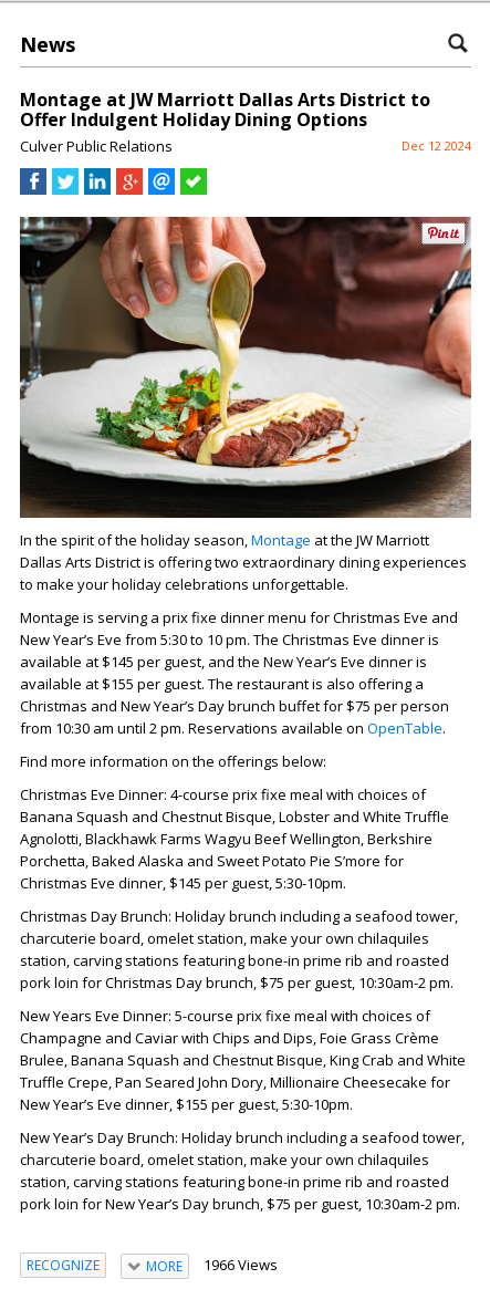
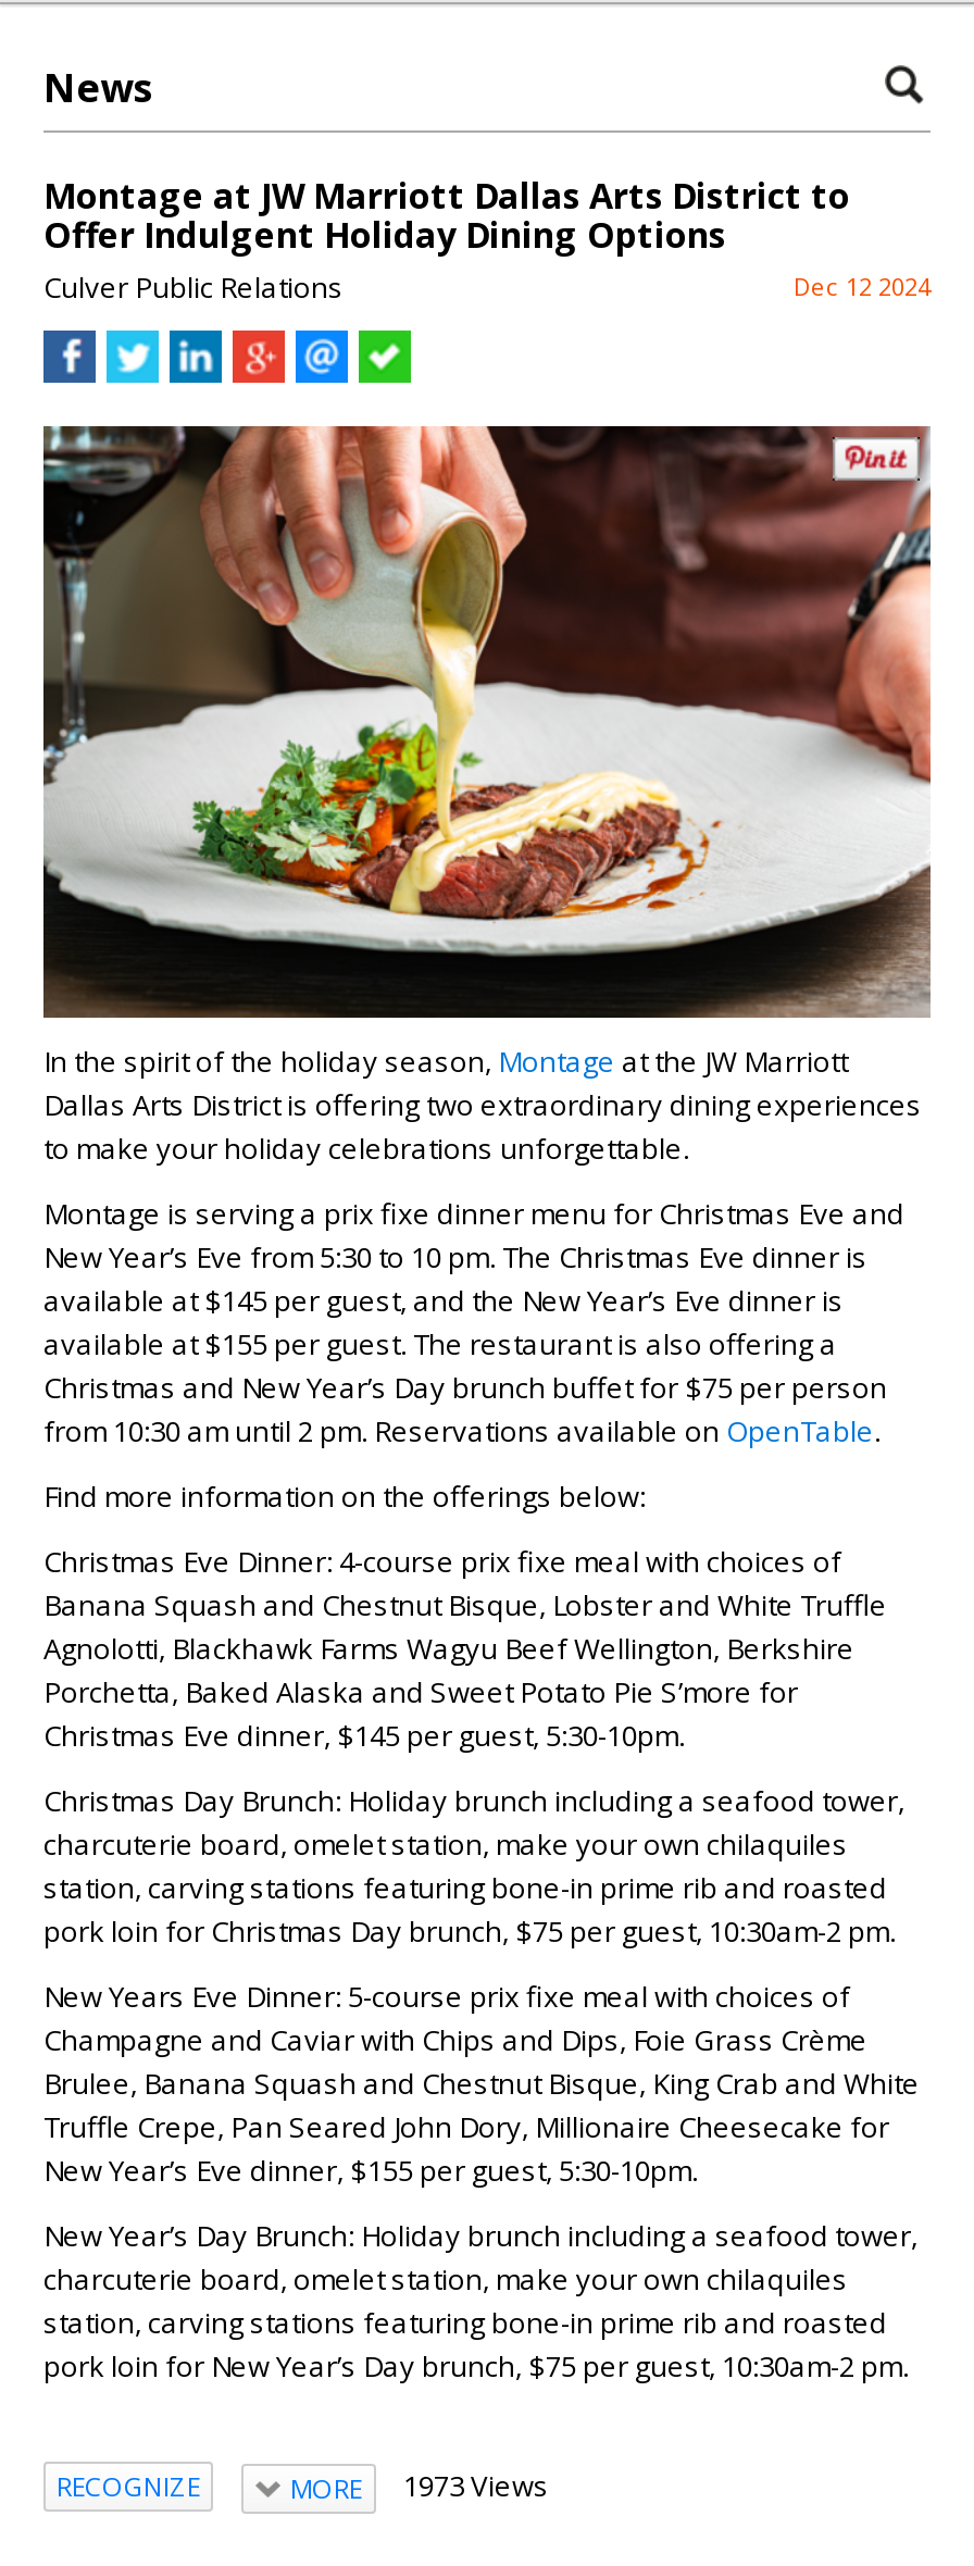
[145,1254,277,1275] MORE 1966 Views -> [290,2465,549,2506] MORE 1973 Views

